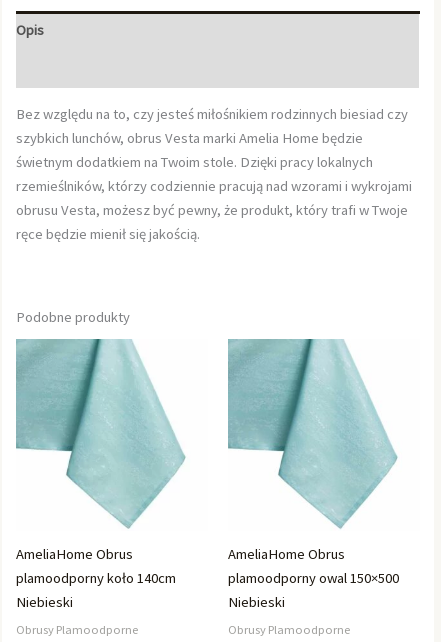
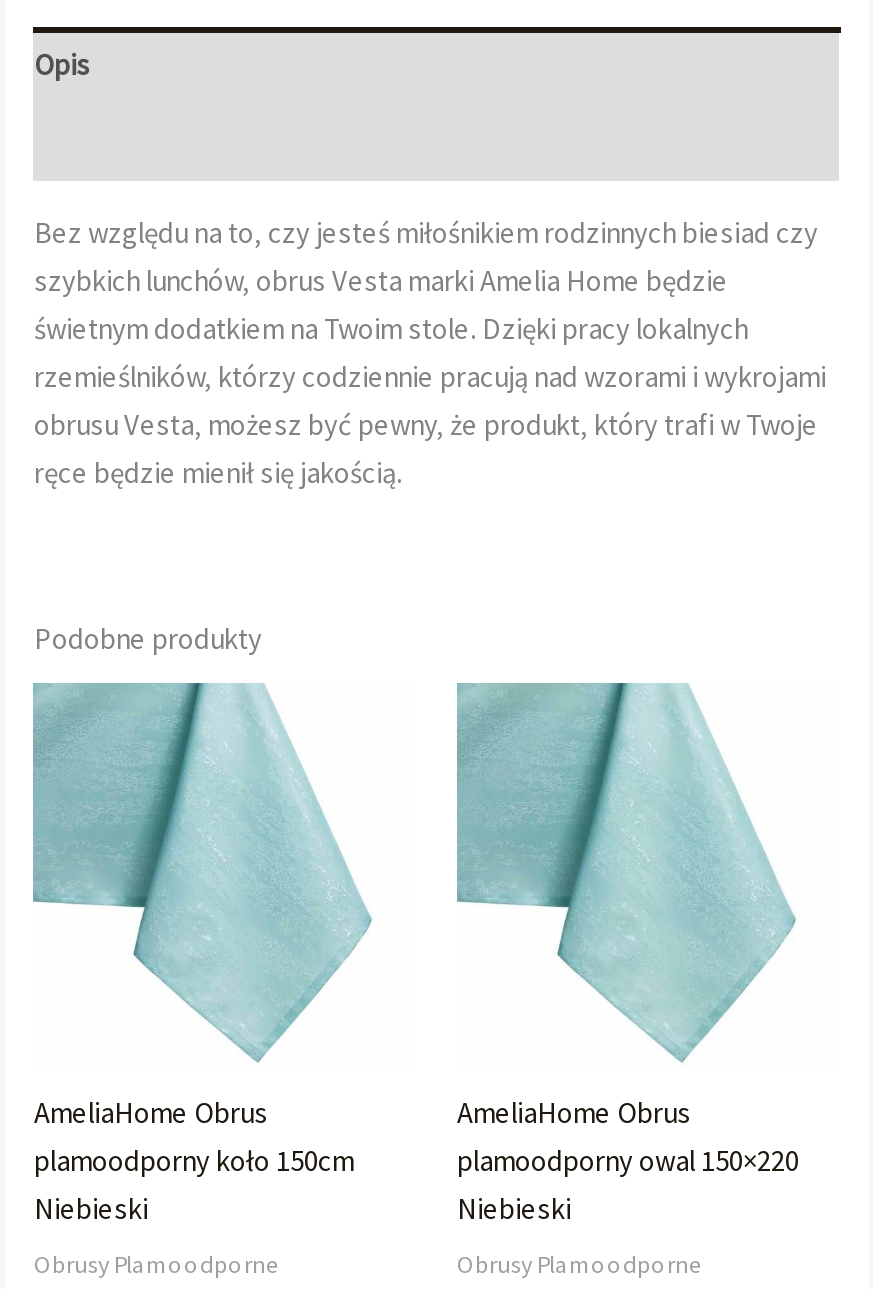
[16,569,176,587] plamoodporny koło 140cm -> [34,1143,354,1179] plamoodporny koło 150cm
[228,569,399,587] plamoodporny owal 150×500 -> [457,1143,799,1179] plamoodporny owal 150×220

